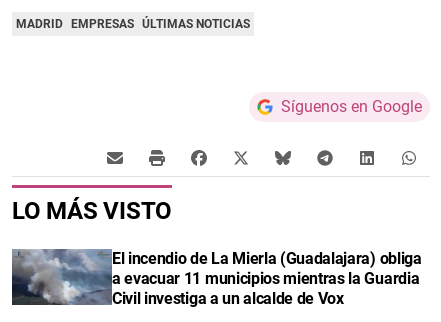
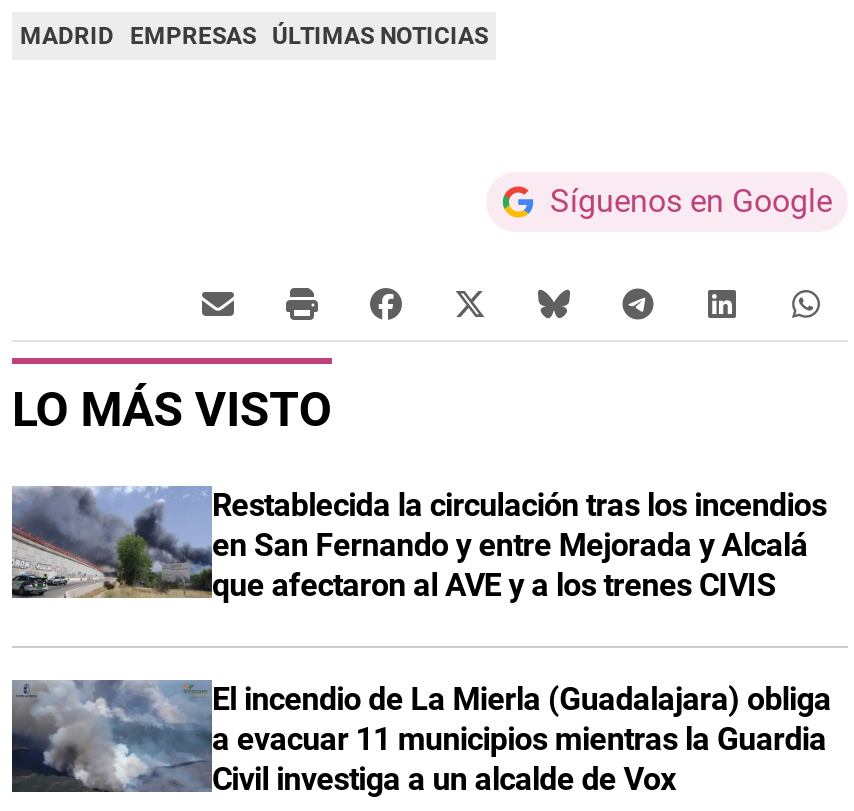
none -> [10,486,827,604] [image] | Restablecida la circulación tras los incendios | en San Fernando y entre Mejorada y Alcalá | que afectaron al AVE y a los trenes CIVIS

